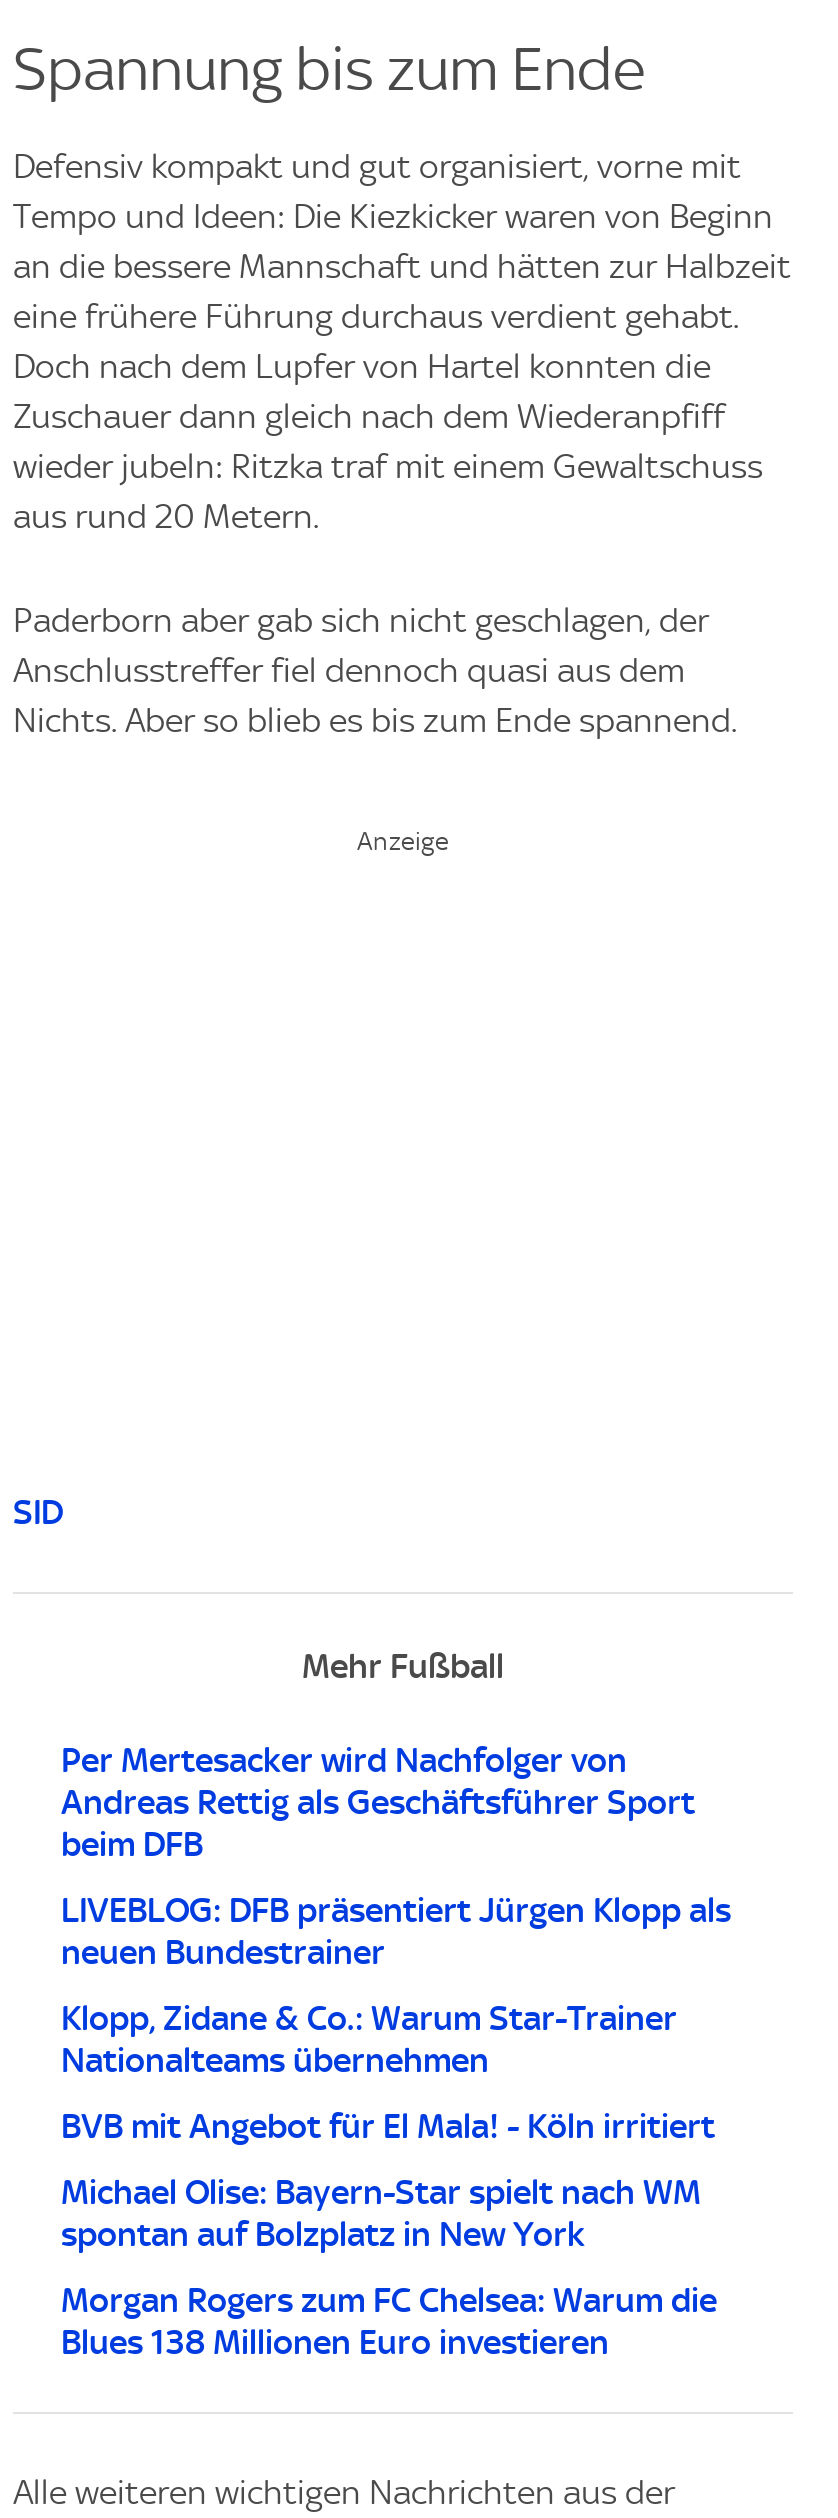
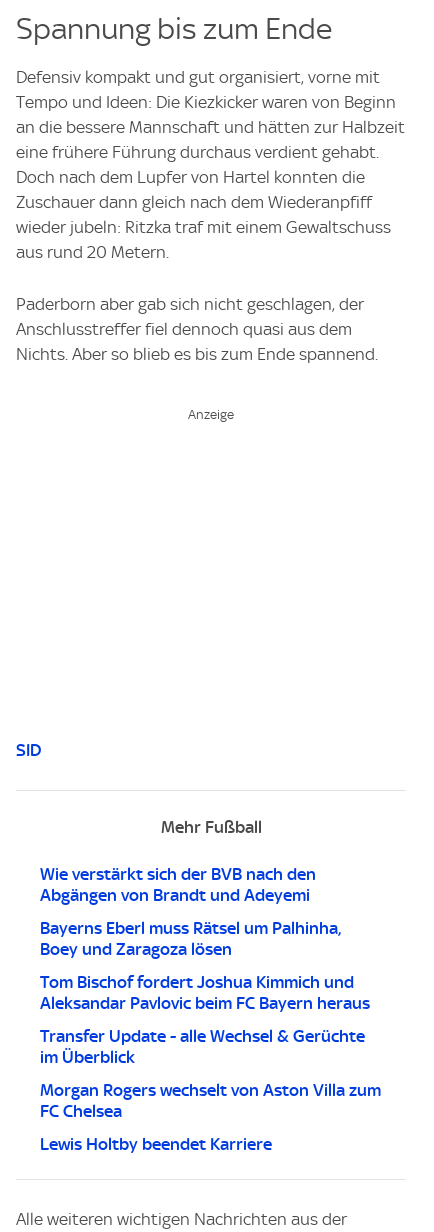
[61,1740,695,1864] Per Mertesacker wird Nachfolger von | Andreas Rettig als Geschäftsführer Sport | beim DFB -> [40,864,316,905] Wie verstärkt sich der BVB nach den | Abgängen von Brandt und Adeyemi
[61,1890,731,1972] LIVEBLOG: DFB präsentiert Jürgen Klopp als | neuen Bundestrainer -> [40,918,341,959] Bayerns Eberl muss Rätsel um Palhinha, | Boey und Zaragoza lösen
[61,1998,677,2080] Klopp, Zidane & Co.: Warum Star-Trainer | Nationalteams übernehmen -> [40,972,370,1013] Tom Bischof fordert Joshua Kimmich und | Aleksandar Pavlovic beim FC Bayern heraus
[61,2106,715,2146] BVB mit Angebot für El Mala! - Köln irritiert -> [40,1026,365,1067] Transfer Update - alle Wechsel & Gerüchte | im Überblick
[61,2172,701,2254] Michael Olise: Bayern-Star spielt nach WM | spontan auf Bolzplatz in New York -> [40,1080,381,1121] Morgan Rogers wechselt von Aston Villa zum | FC Chelsea
[61,2280,717,2362] Morgan Rogers zum FC Chelsea: Warum die | Blues 138 Millionen Euro investieren -> [40,1134,272,1154] Lewis Holtby beendet Karriere

